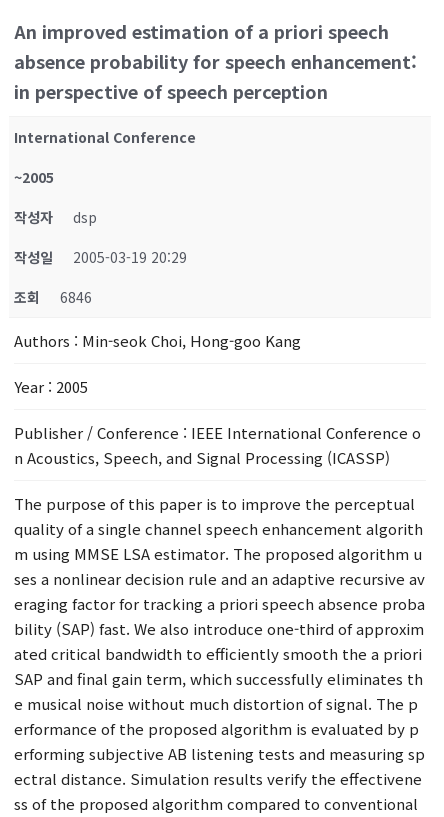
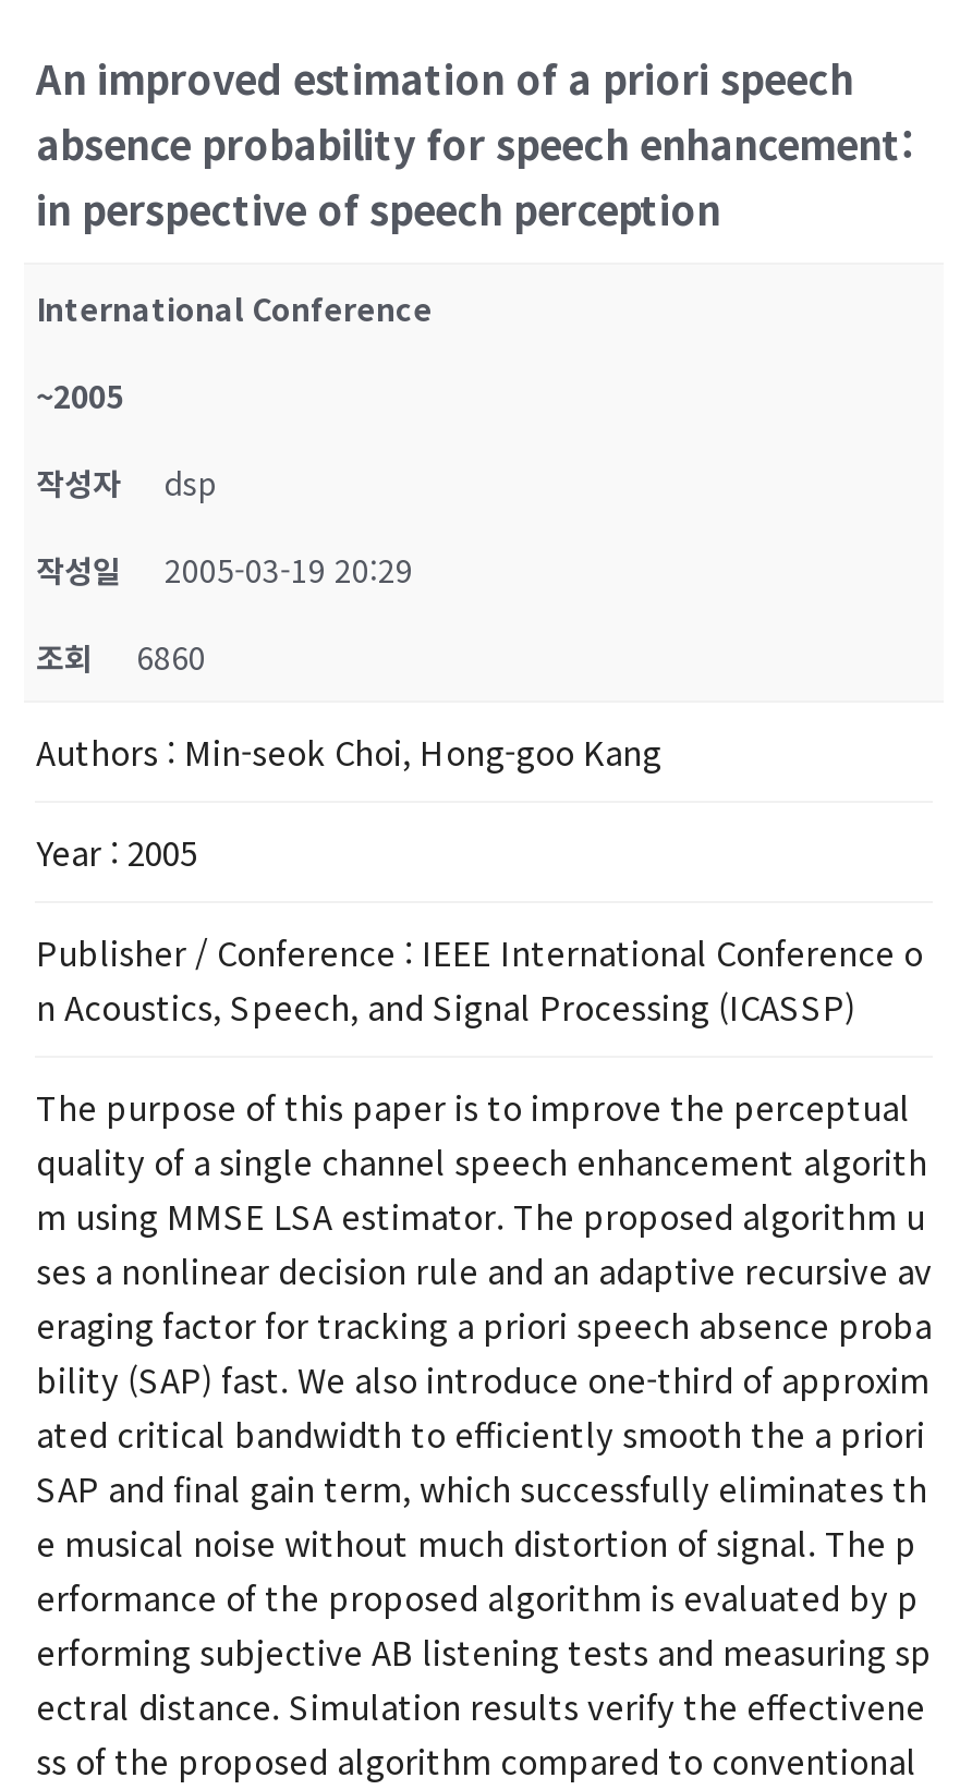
[14,287,92,307] 조회 6846 -> [36,635,206,679] 조회 6860

